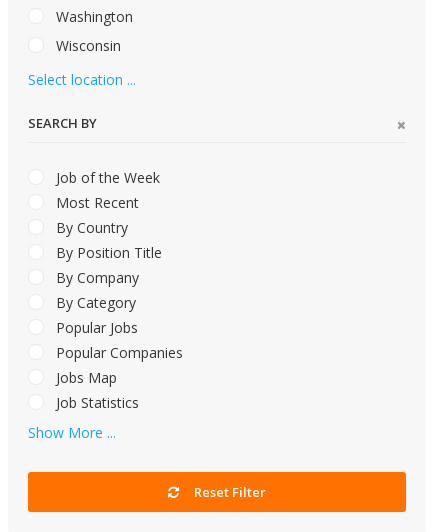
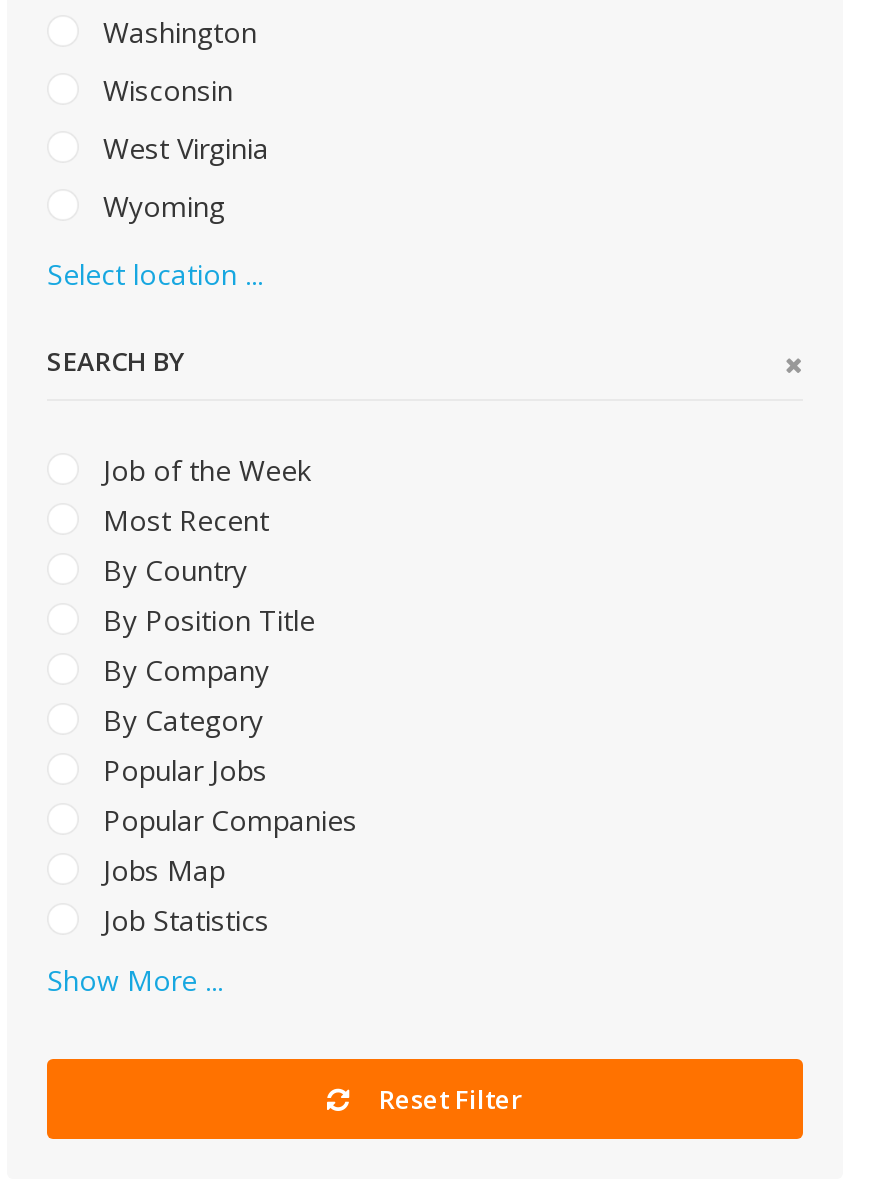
none -> [95,129,269,225] West Virginia | Wyoming

